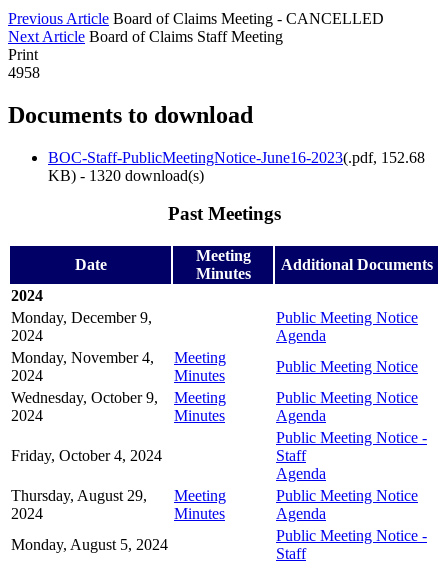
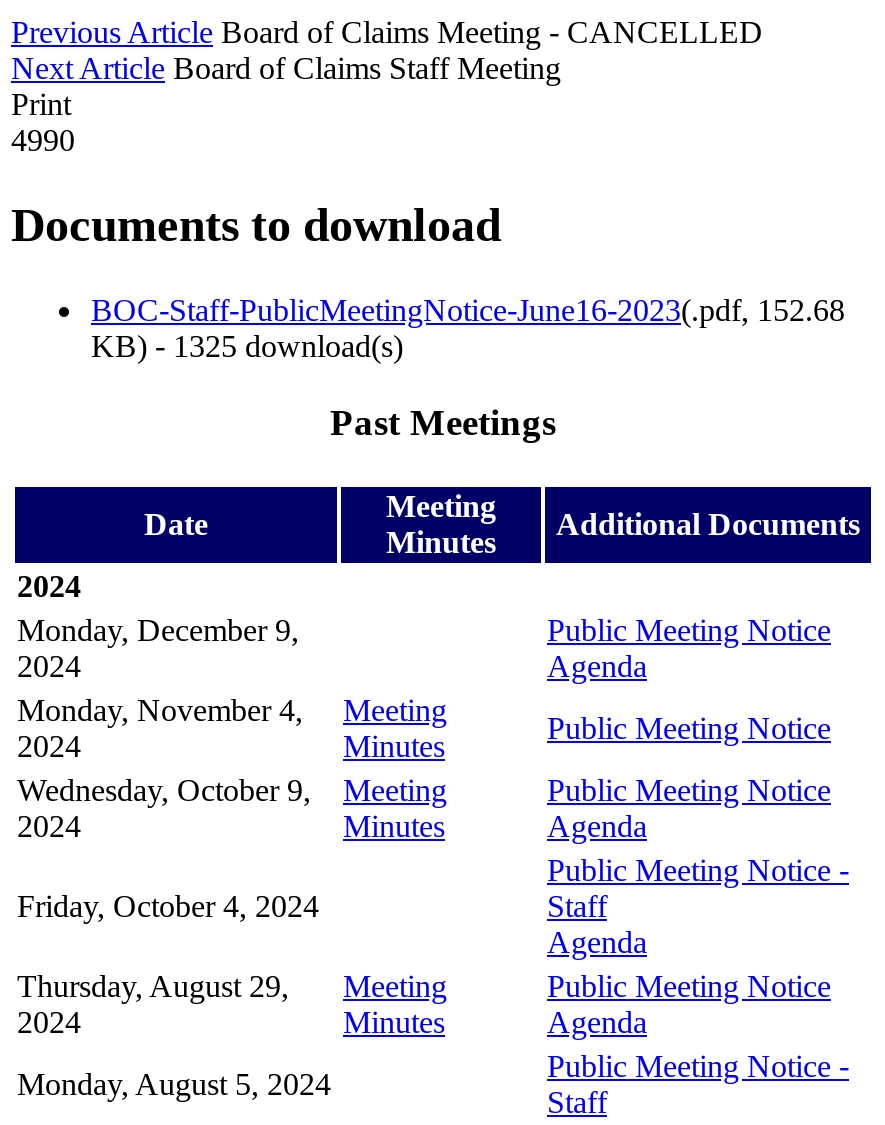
[8,64,40,81] 4958 -> [11,122,75,156] 4990
[48,166,204,183] KB) - 1320 download(s) -> [91,328,403,362] KB) - 1325 download(s)

